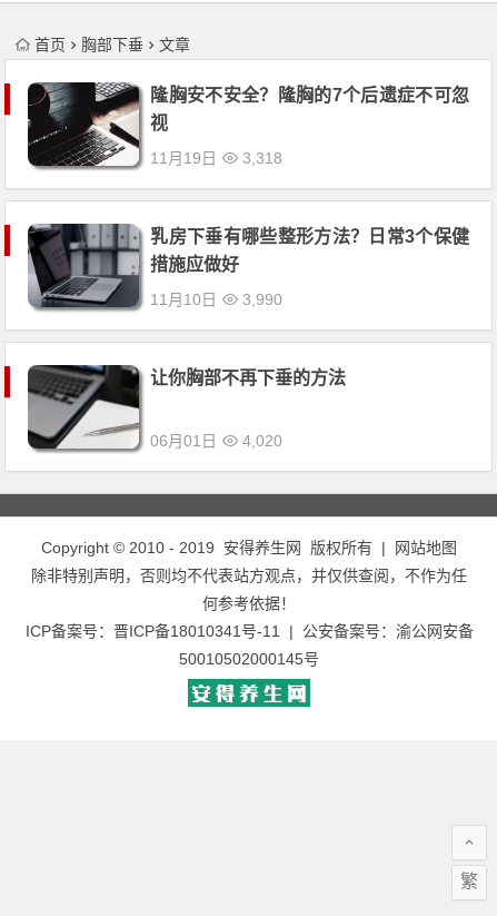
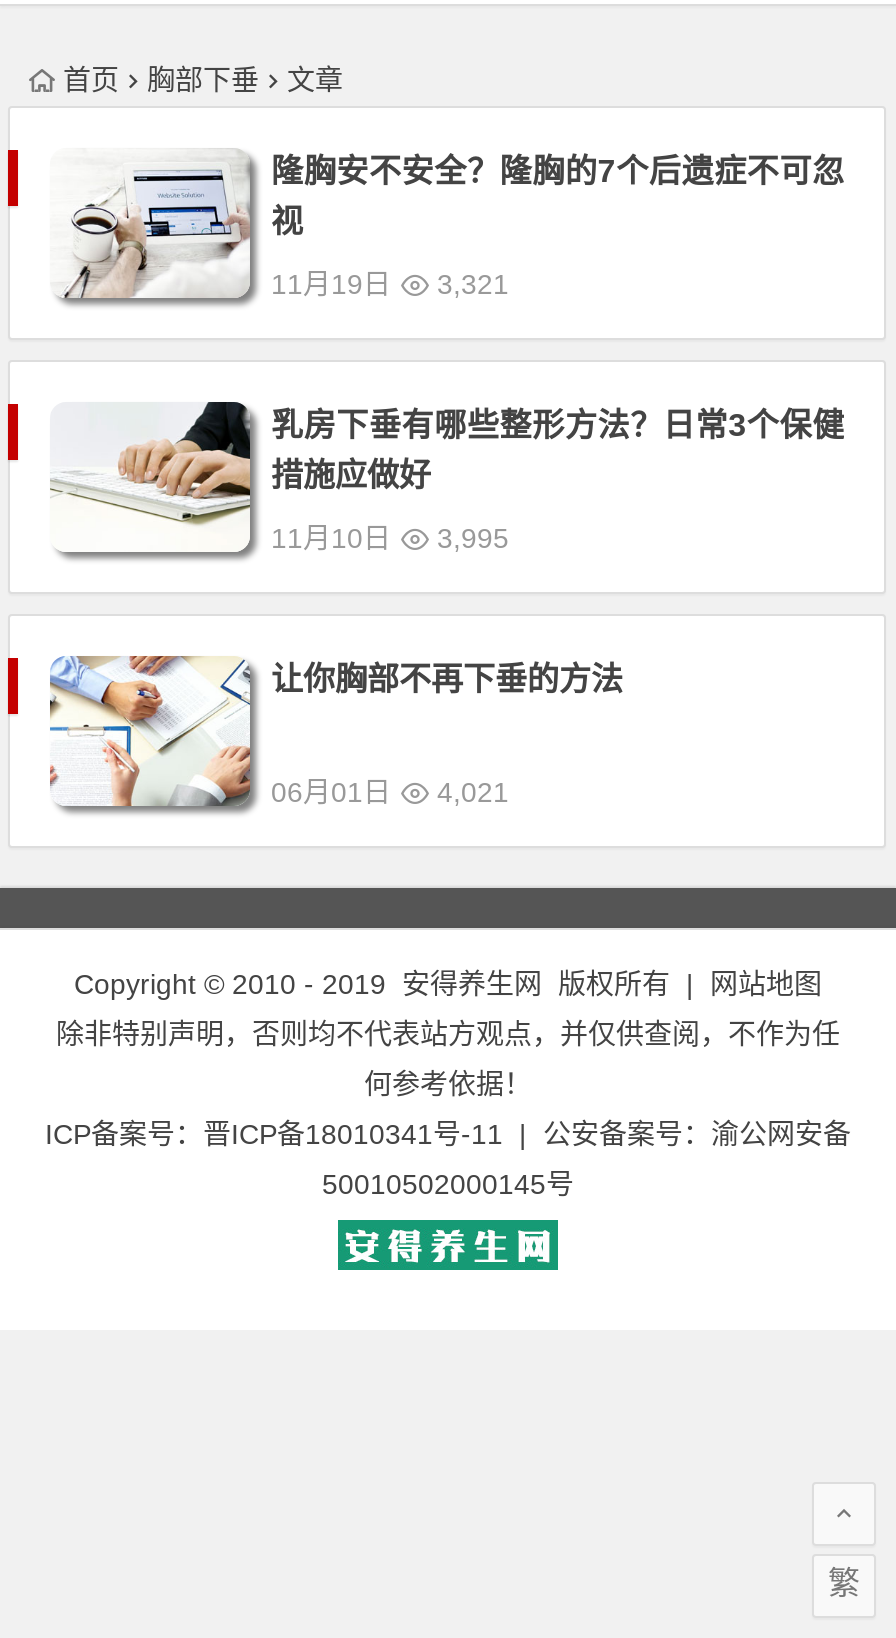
[27,81,283,167] [image] | 11月19日 3,318 -> [50,148,509,300] [image] | 11月19日 3,321
[27,223,283,308] [image] | 11月10日 3,990 -> [50,402,509,554] [image] | 11月10日 3,995
[27,364,283,450] [image] | 06月01日 4,020 -> [48,654,509,808] [image] | 06月01日 4,021

